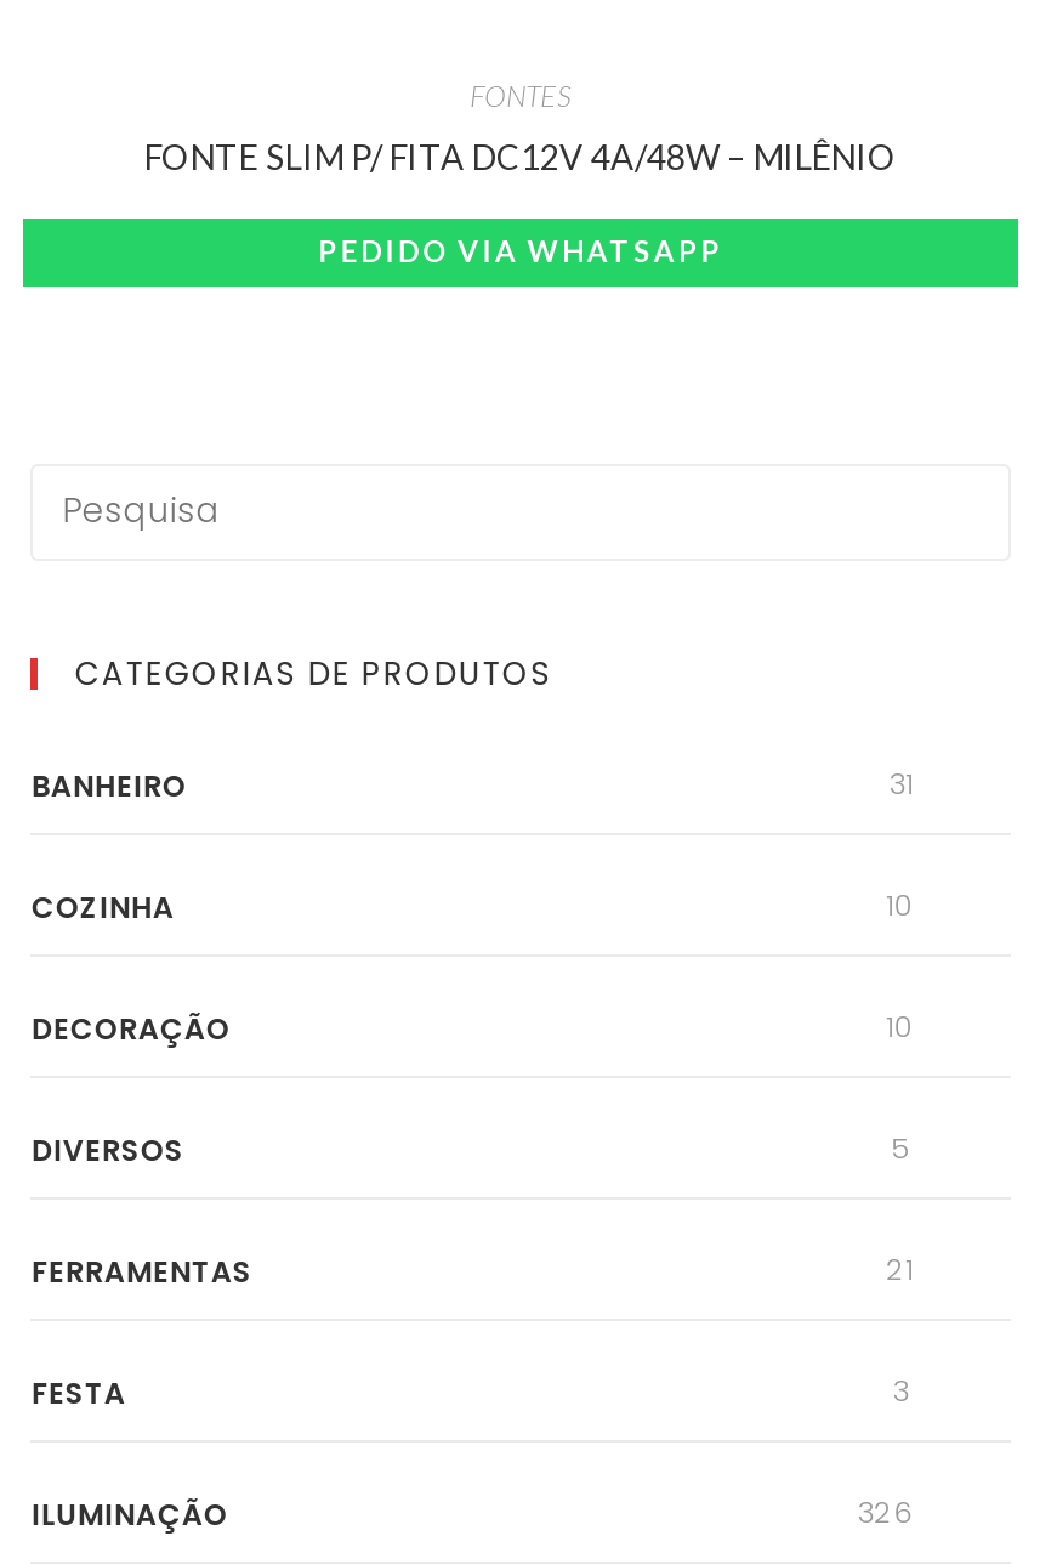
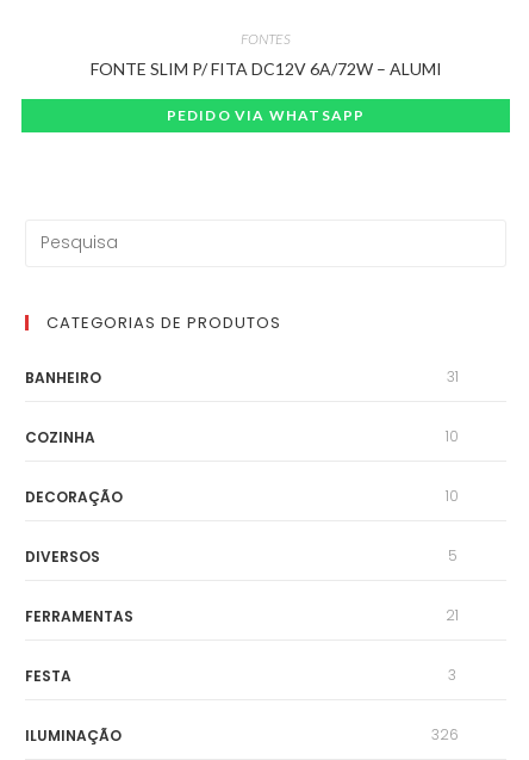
[144,136,897,178] FONTE SLIM P/ FITA DC12V 4A/48W – MILÊNIO -> [90,59,441,79] FONTE SLIM P/ FITA DC12V 6A/72W – ALUMI

